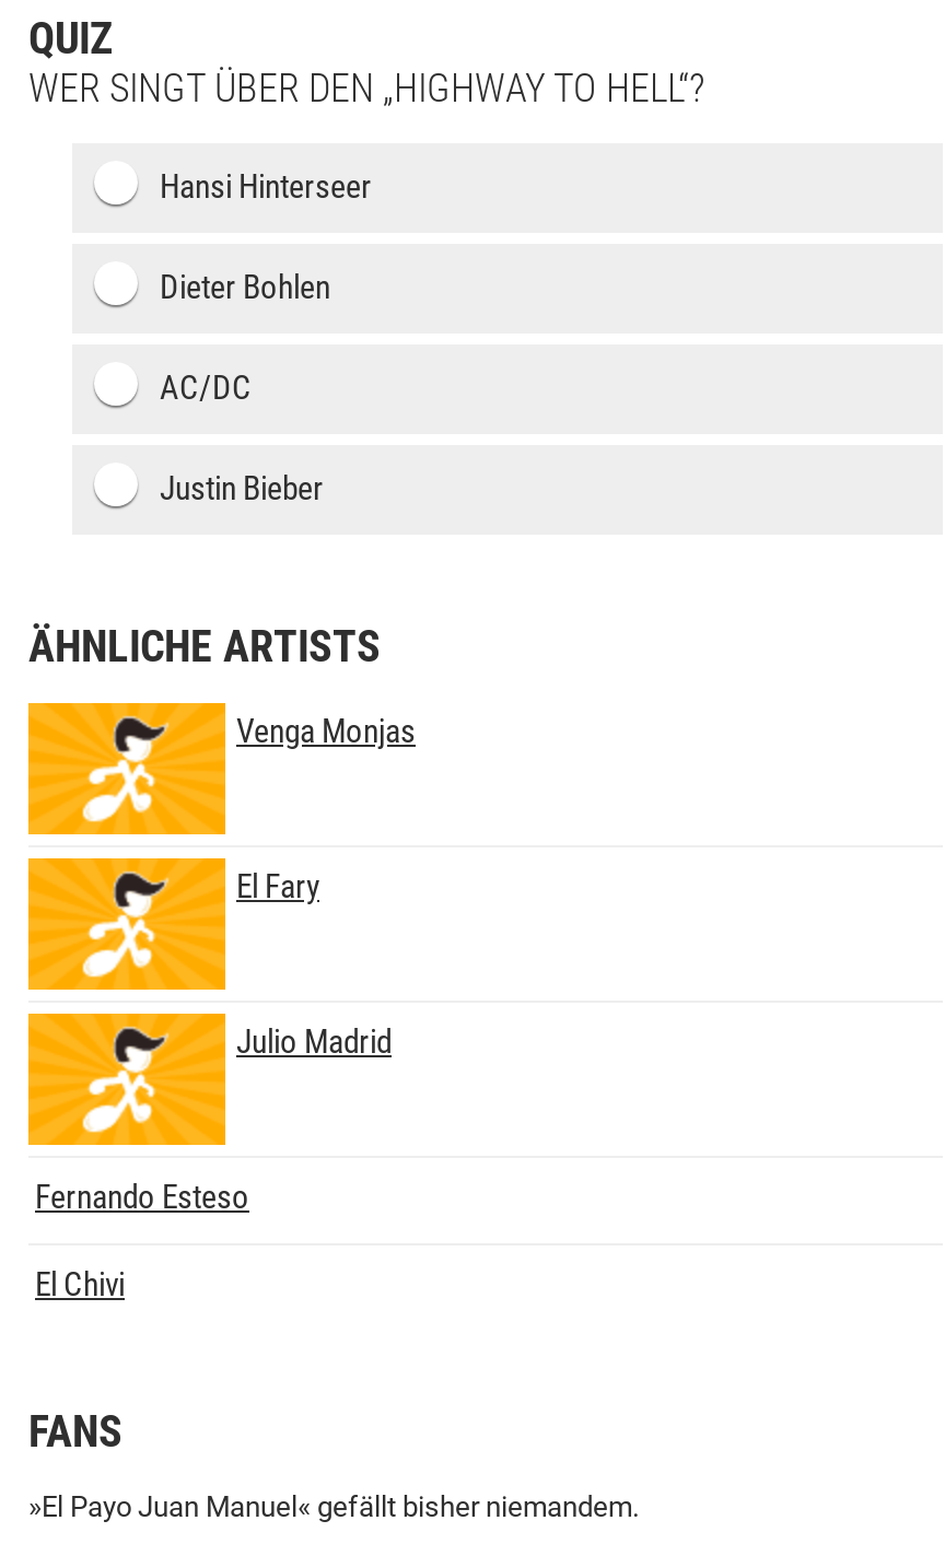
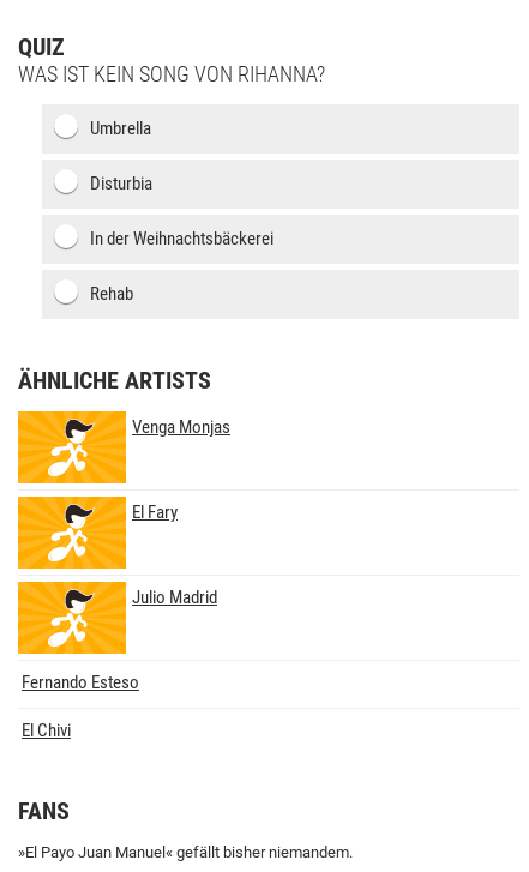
[28,65,704,111] WER SINGT ÜBER DEN „HIGHWAY TO HELL“? -> [18,62,325,87] WAS IST KEIN SONG VON RIHANNA?
[160,168,372,207] Hansi Hinterseer -> [90,118,151,139] Umbrella
[160,269,330,308] Dieter Bohlen -> [90,173,152,195] Disturbia
[160,369,252,409] AC/DC -> [90,228,273,250] In der Weihnachtsbäckerei
[160,470,324,509] Justin Bieber -> [90,283,133,305] Rehab

